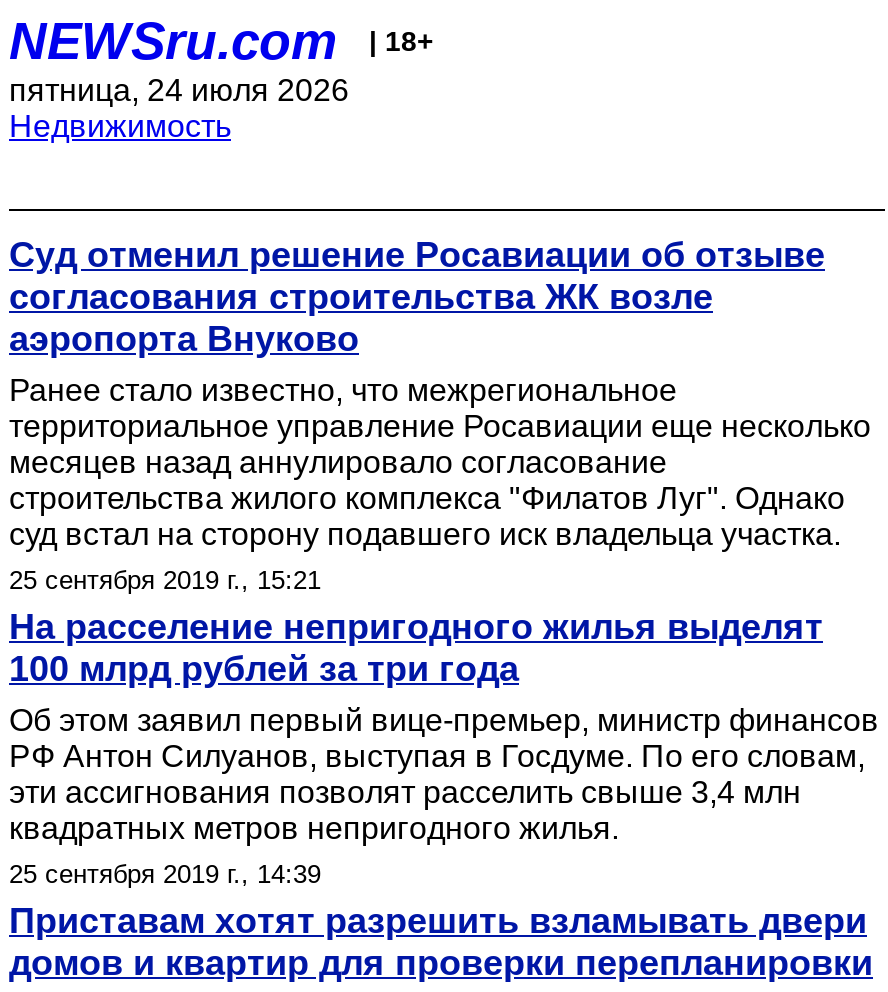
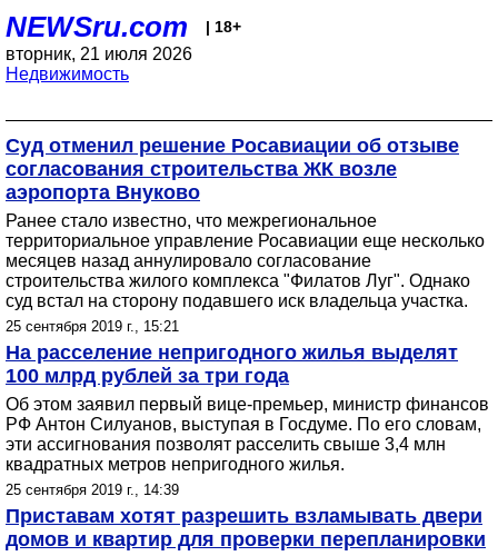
[9,73,349,107] пятница, 24 июля 2026 -> [6,44,192,63] вторник, 21 июля 2026

